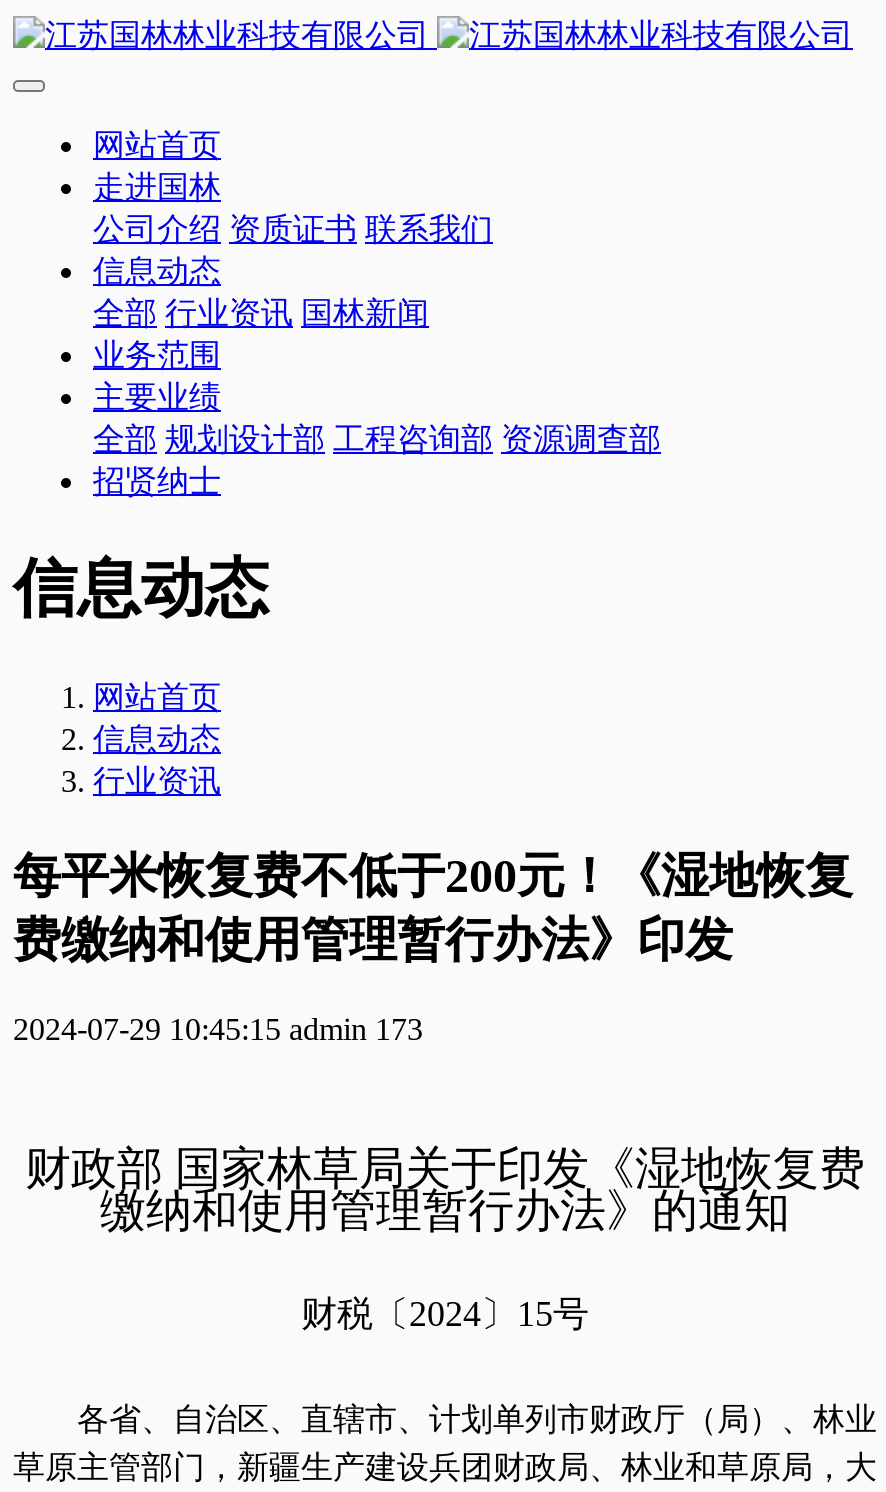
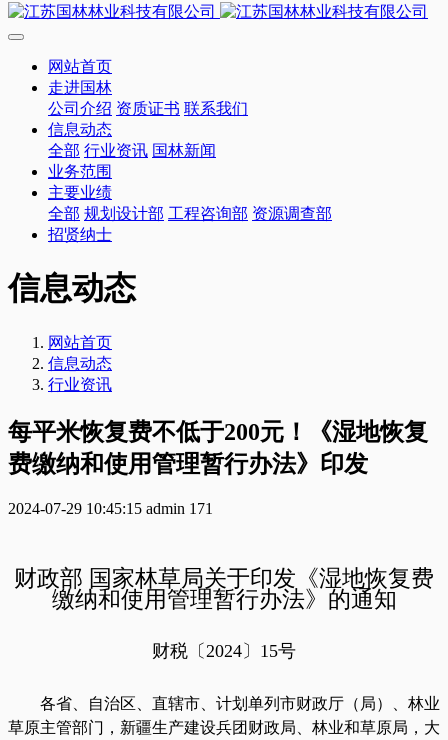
[13,1011,423,1045] 2024-07-29 10:45:15 admin 173 -> [8,500,213,517] 2024-07-29 10:45:15 admin 171

